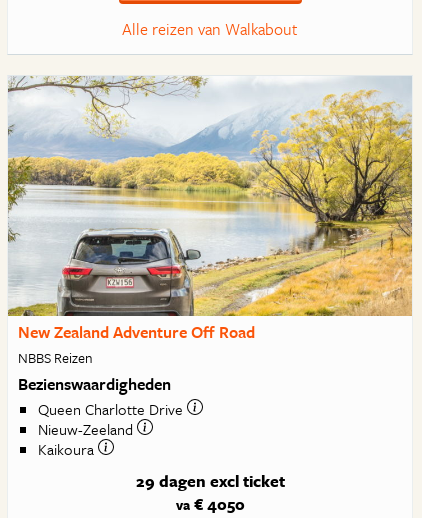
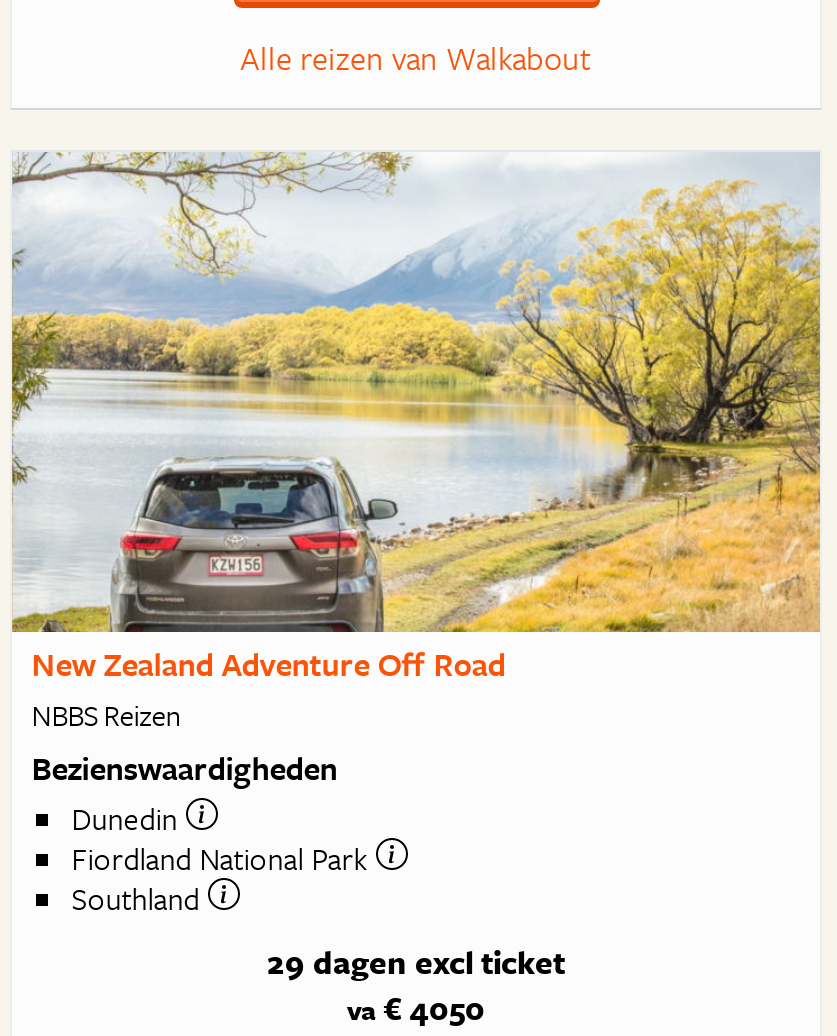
[38,398,187,460] Queen Charlotte Drive | Nieuw-Zeeland | Kaikoura -> [72,797,376,921] Dunedin | Fiordland National Park | Southland

